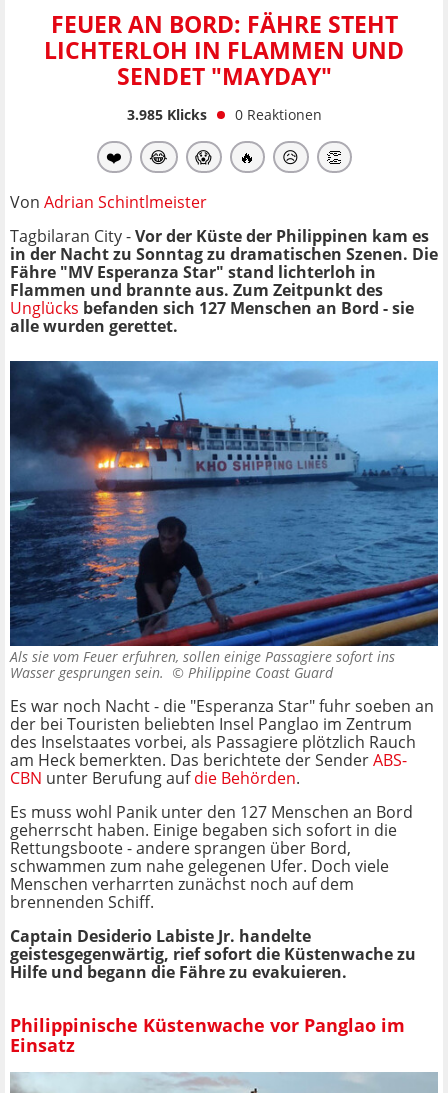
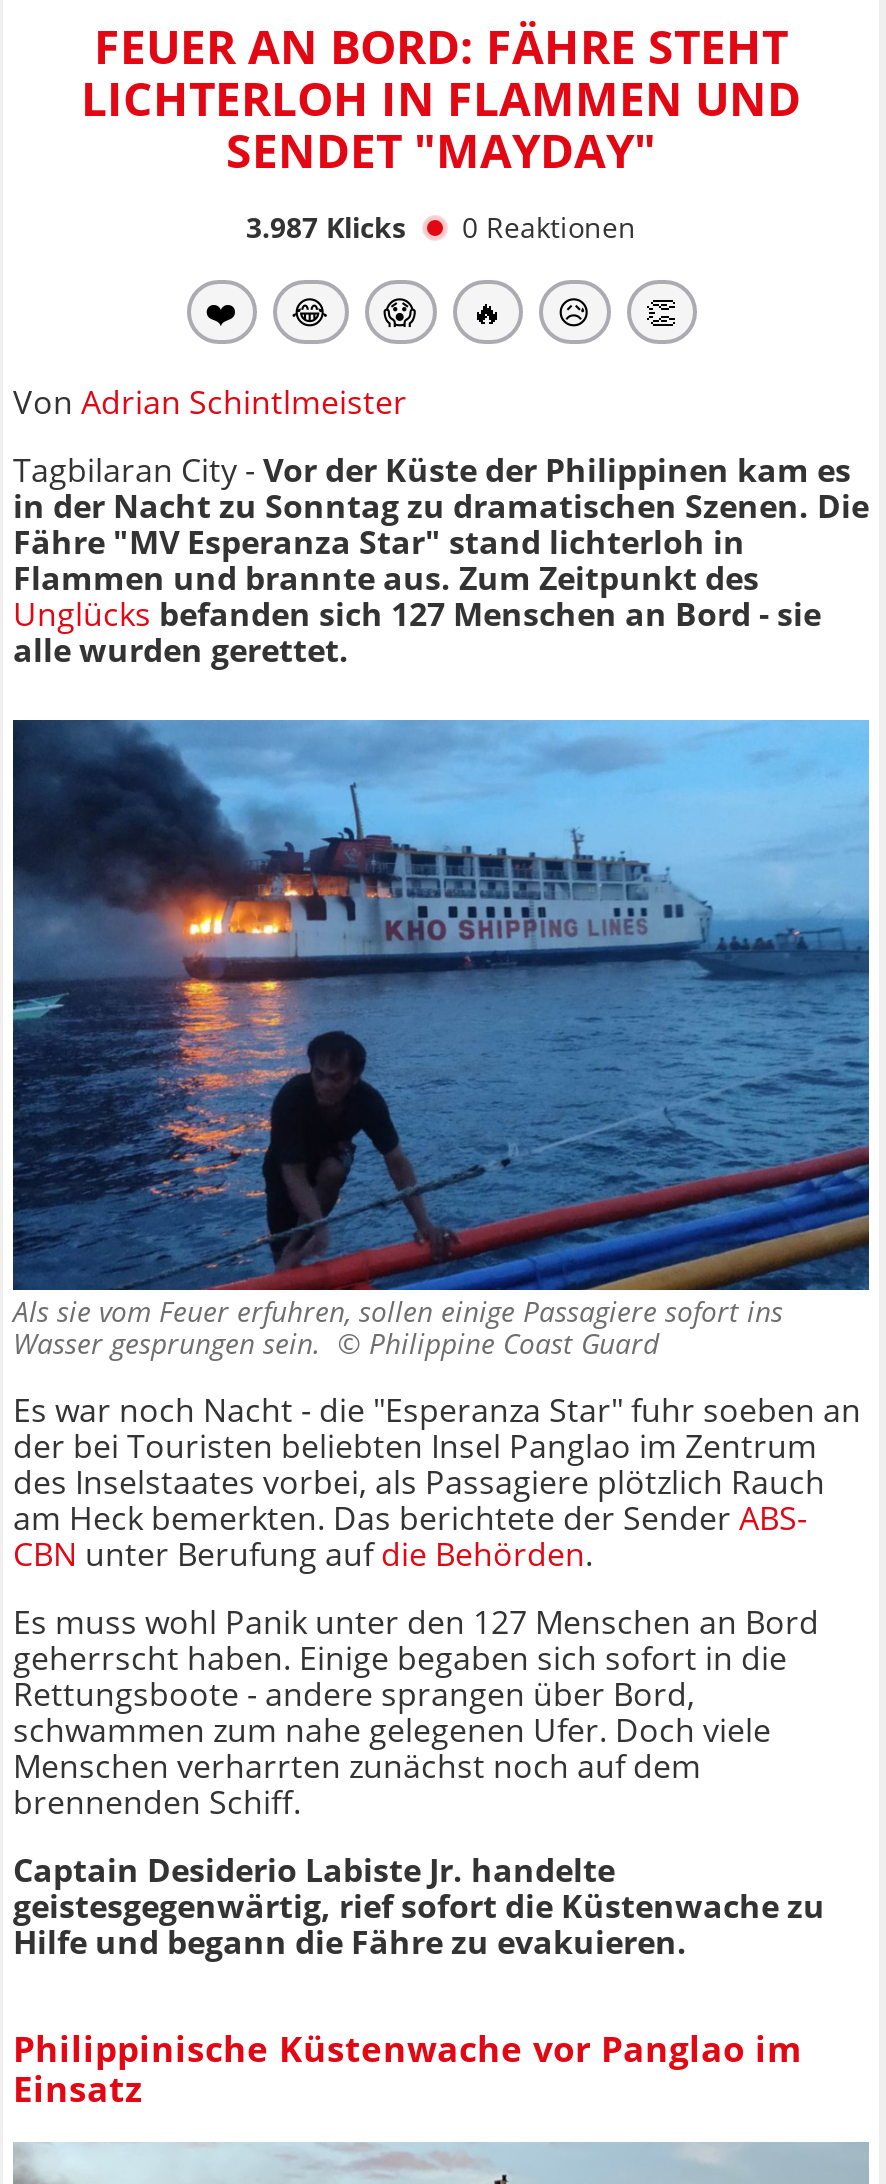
[126,105,321,124] 3.985 Klicks 0 Reaktionen -> [246,208,636,246] 3.987 Klicks 0 Reaktionen

